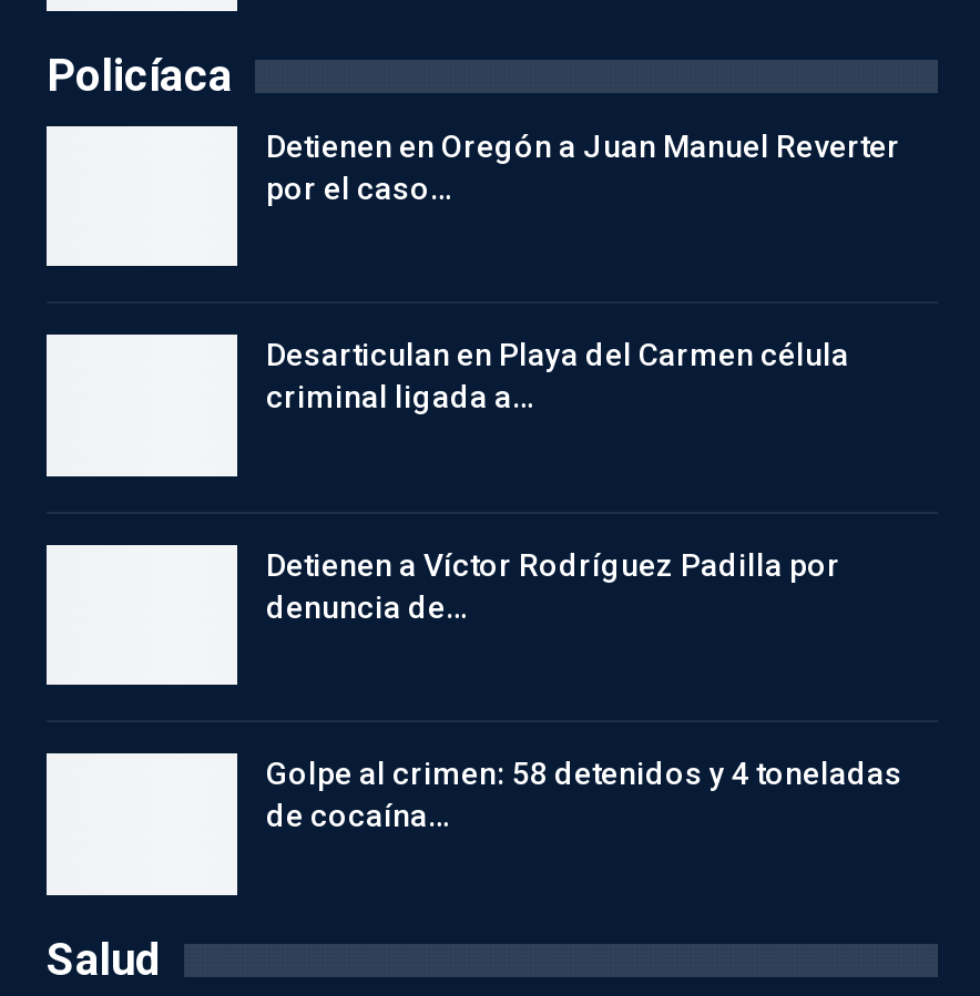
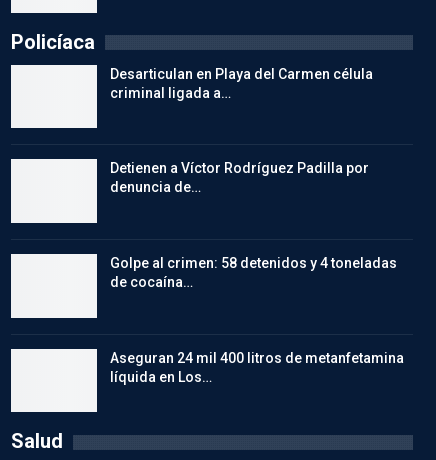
[266,128,900,206] Detienen en Oregón a Juan Manuel Reverter | por el caso… -> none
moved [266,338,902,835] -> [110,66,397,290]: Desarticulan en Playa del Carmen célula | criminal ligada a… | Detienen a Víctor Rodríguez Padilla por | denuncia de… | Golpe al crimen: 58 detenidos y 4 toneladas | de cocaína…
none -> [110,350,404,385] Aseguran 24 mil 400 litros de metanfetamina | líquida en Los…

